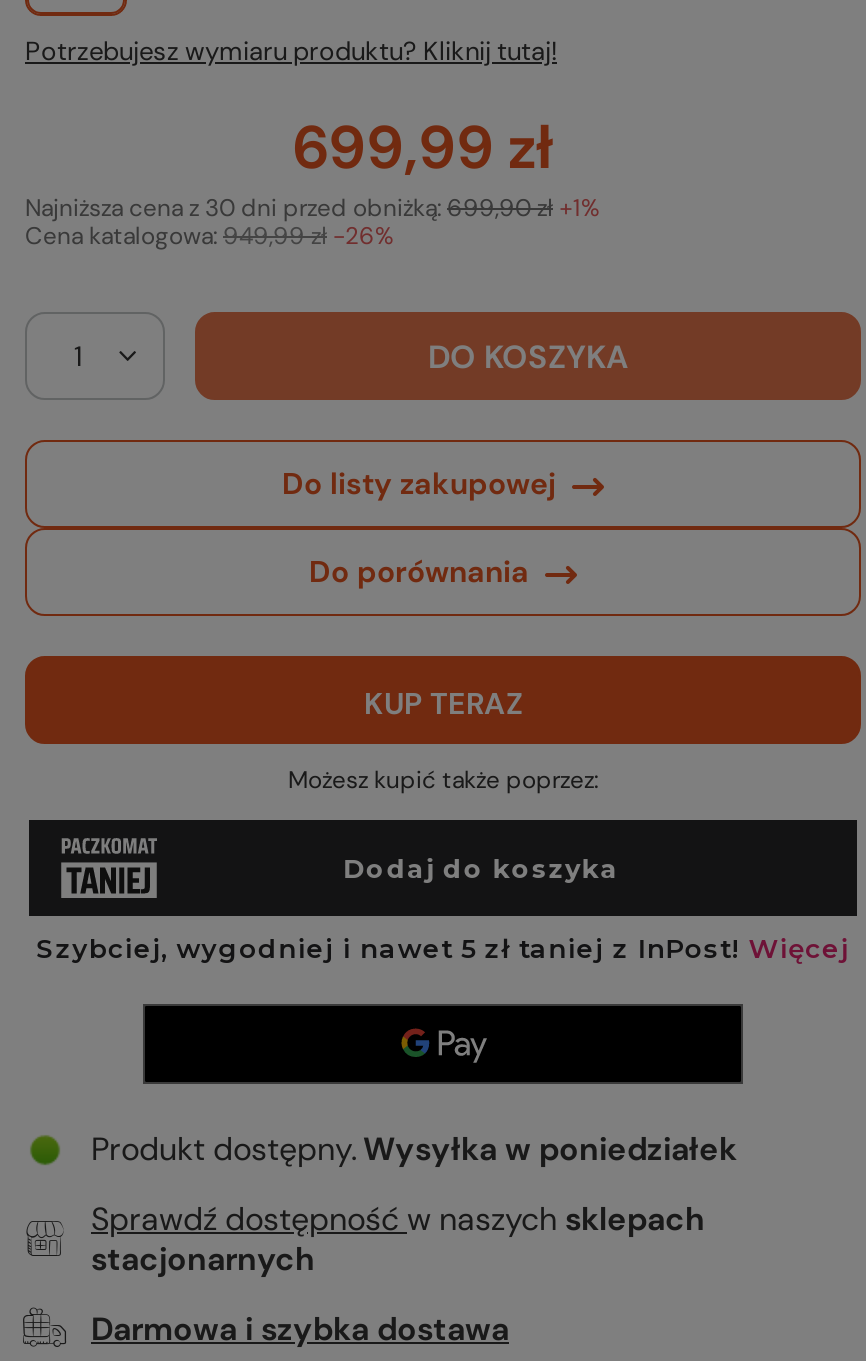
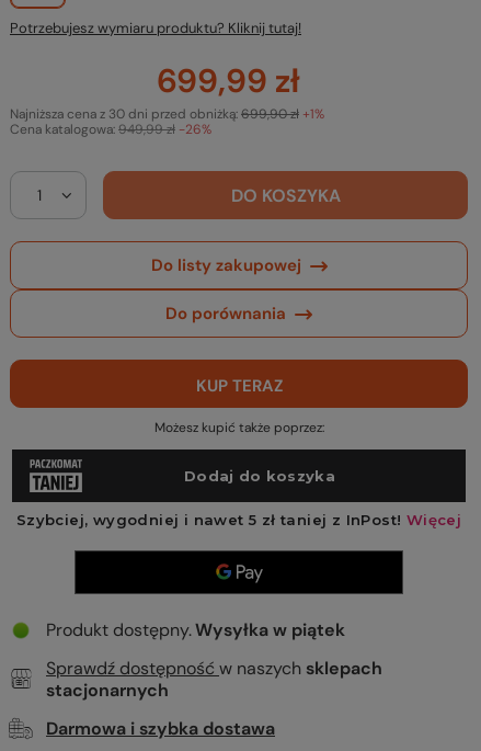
[91,1129,737,1171] Produkt dostępny Wysyłka w poniedziałek -> [46,619,345,642] Produkt dostępny Wysyłka w piątek

